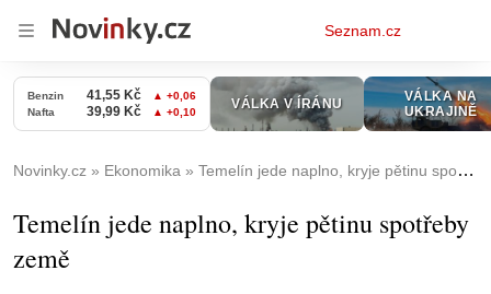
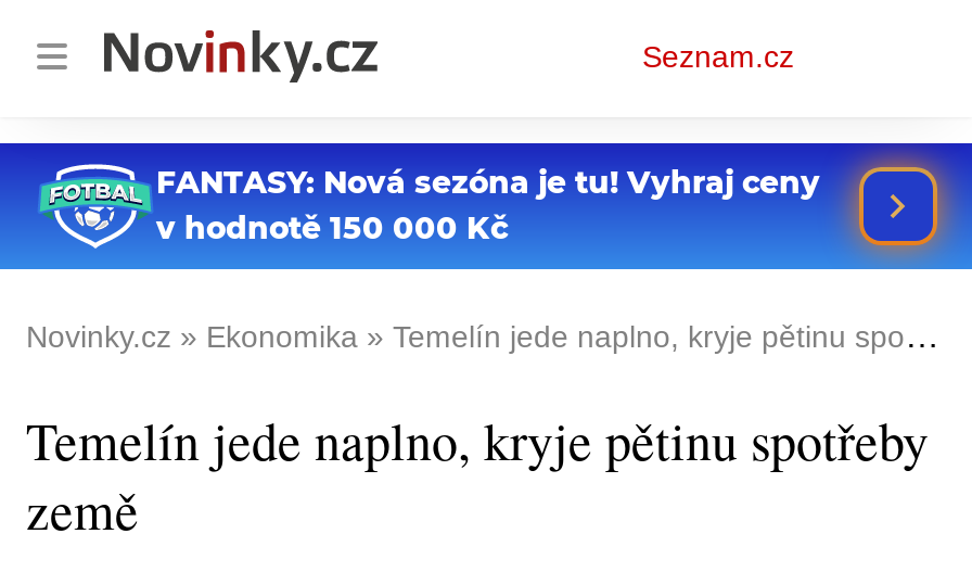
[3,74,488,137] [image] -> [7,141,965,271] [image]

